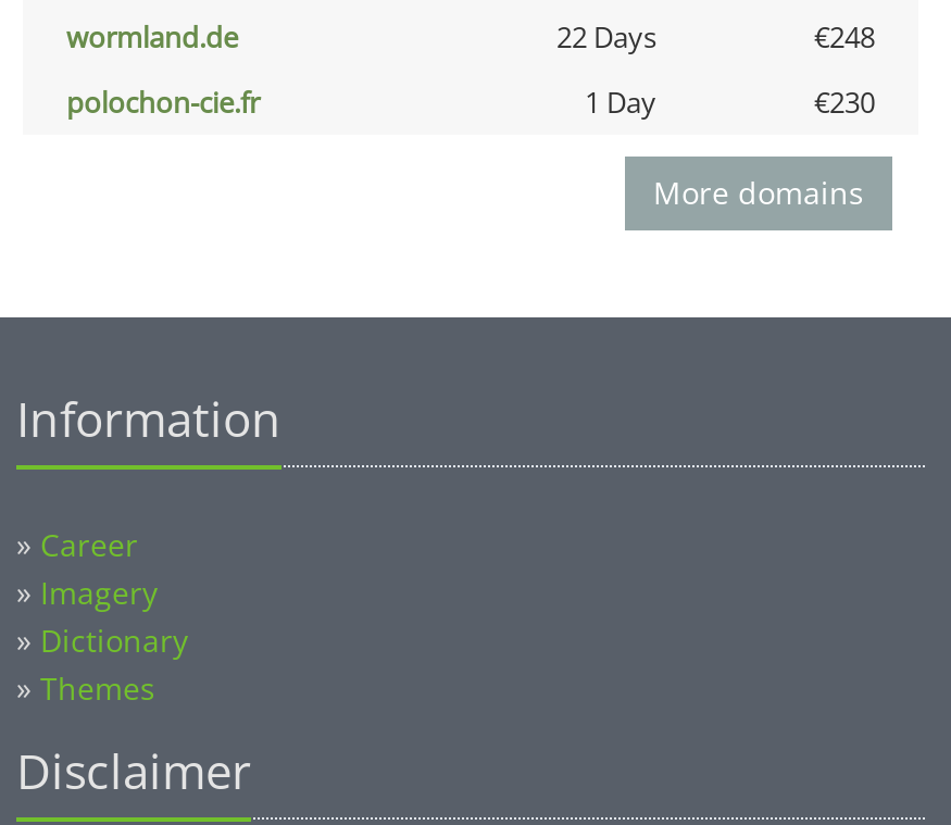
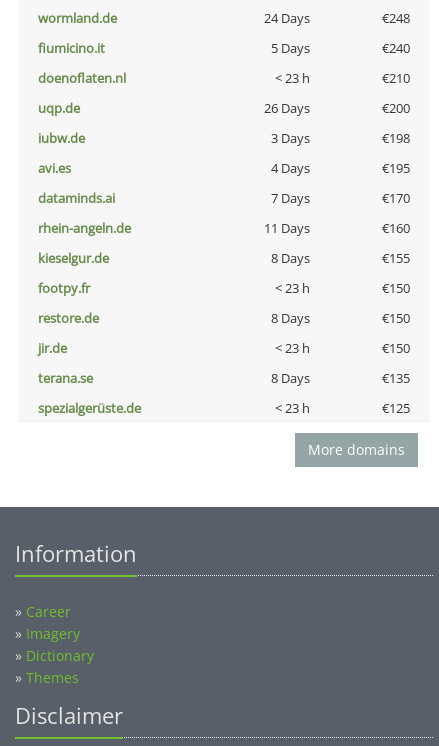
[556,17,656,57] 22 Days -> [263,9,309,27] 24 Days
[66,83,875,122] polochon-cie.fr | 1 Day | €230 -> [38,39,410,417] fiumicino.it | 5 Days | €240 | doenoflaten.nl | < 23 h | €210 | uqp.de | 26 Days | €200 | iubw.de | 3 Days | €198 | avi.es | 4 Days | €195 | dataminds.ai | 7 Days | €170 | rhein-angeln.de | 11 Days | €160 | kieselgur.de | 8 Days | €155 | footpy.fr | < 23 h | €150 | restore.de | 8 Days | €150 | jir.de | < 23 h | €150 | terana.se | 8 Days | €135 | spezialgerüste.de | < 23 h | €125

